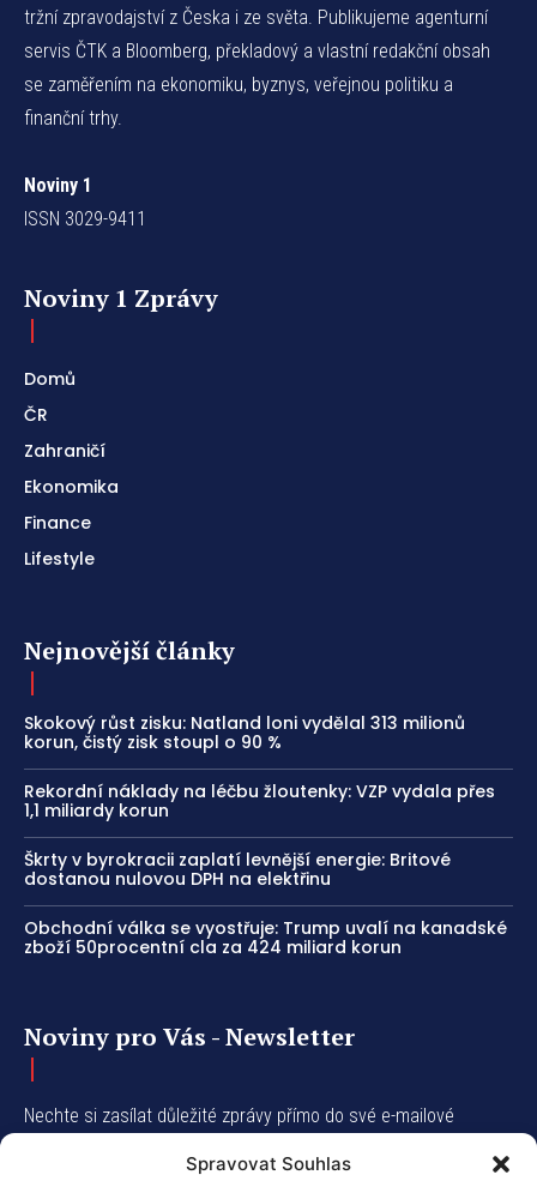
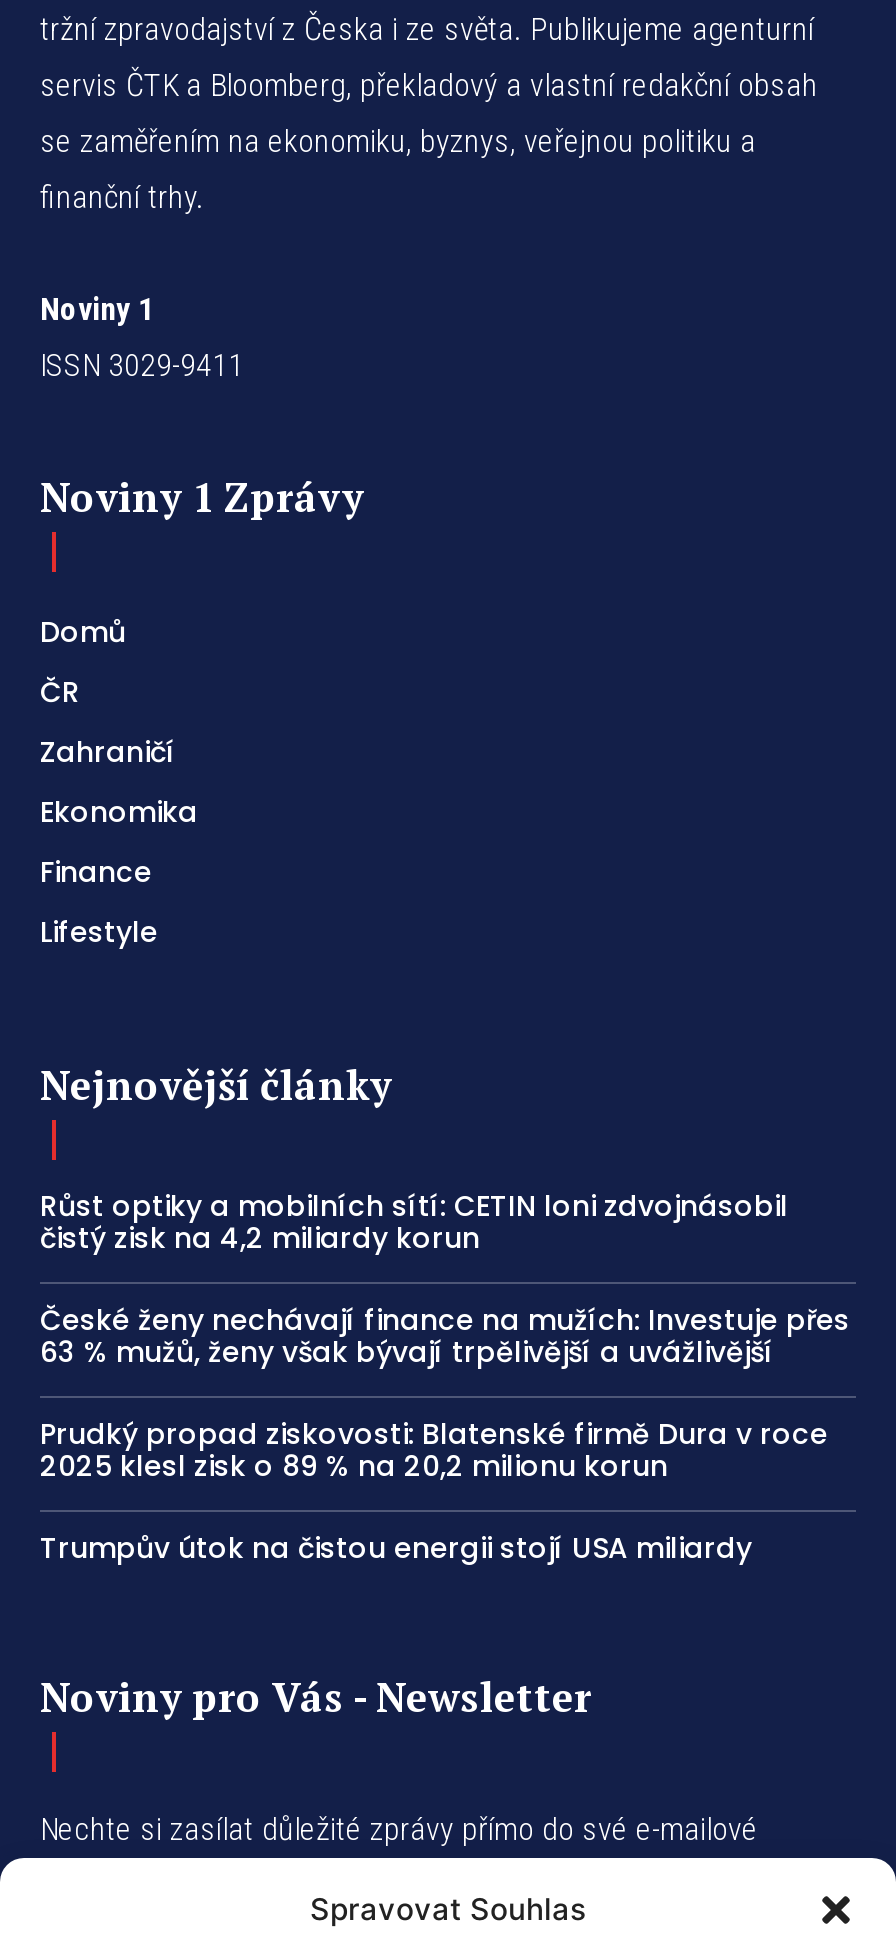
[24,711,465,755] Skokový růst zisku: Natland loni vydělal 313 milionů | korun, čistý zisk stoupl o 90 % -> [40,1187,788,1259] Růst optiky a mobilních sítí: CETIN loni zdvojnásobil | čistý zisk na 4,2 miliardy korun
[24,780,495,823] Rekordní náklady na léčbu žloutenky: VZP vydala přes | 1,1 miliardy korun -> [40,1301,850,1373] České ženy nechávají finance na mužích: Investuje přes | 63 % mužů, ženy však bývají trpělivější a uvážlivější
[24,848,451,891] Škrty v byrokracii zaplatí levnější energie: Britové | dostanou nulovou DPH na elektřinu -> [40,1415,828,1487] Prudký propad ziskovosti: Blatenské firmě Dura v roce | 2025 klesl zisk o 89 % na 20,2 milionu korun
[24,916,507,960] Obchodní válka se vyostřuje: Trump uvalí na kanadské | zboží 50procentní cla za 424 miliard korun -> [40,1529,752,1569] Trumpův útok na čistou energii stojí USA miliardy

